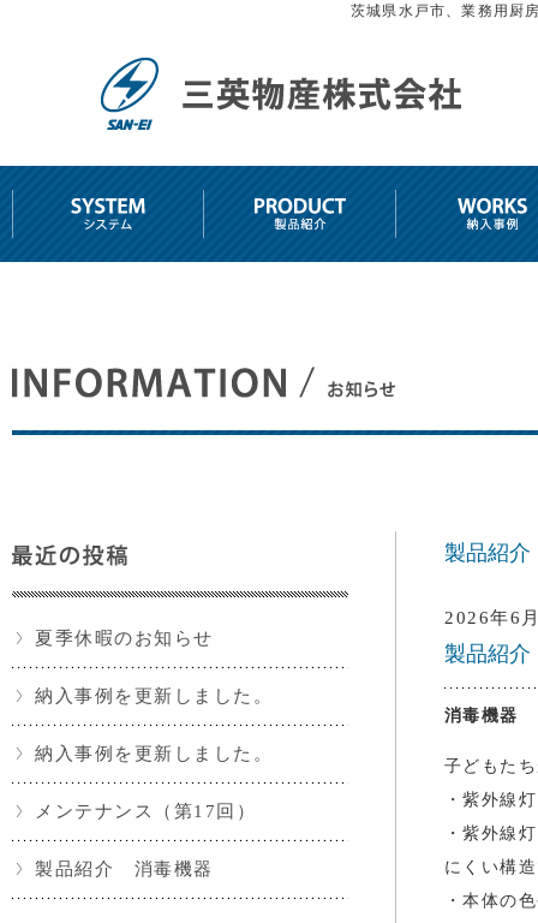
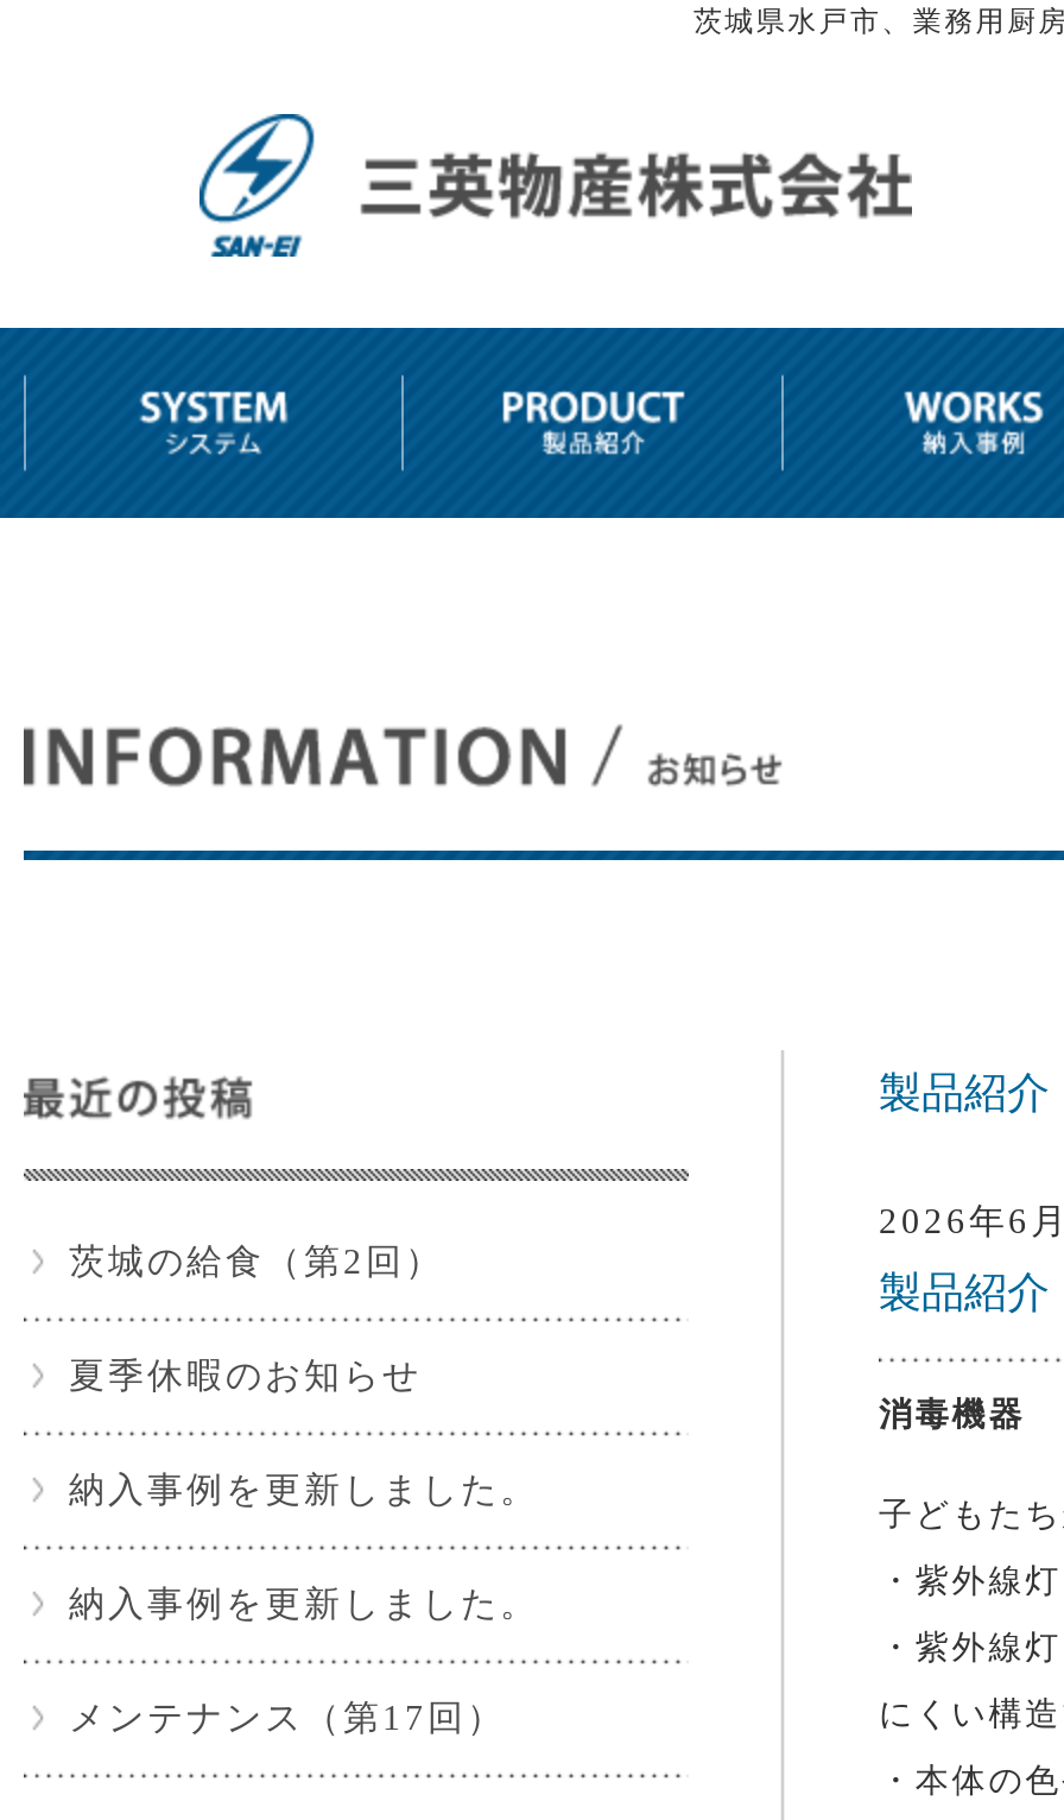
none -> [69,1243,444,1281] 茨城の給食（第2回）
moved [35,629,273,821] -> [69,1357,539,1737]: 夏季休暇のお知らせ | 納入事例を更新しました。 | 納入事例を更新しました。 | メンテナンス（第17回）
[35,859,213,879] 製品紹介 消毒機器 -> none

